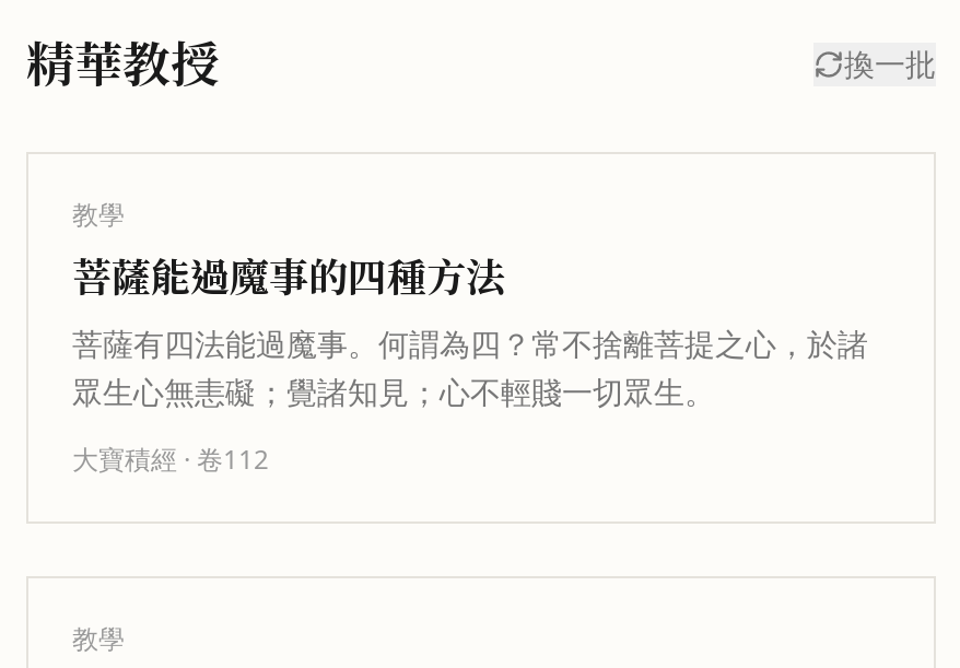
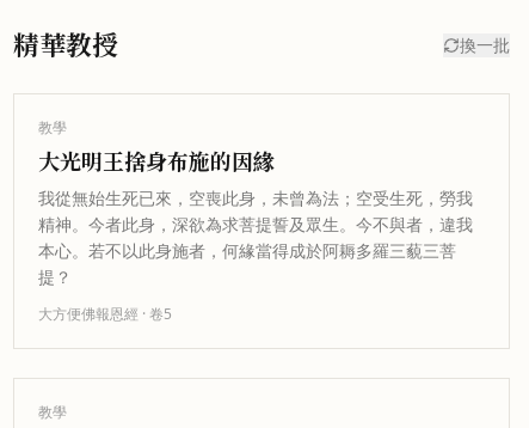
[72,248,868,412] 菩薩能過魔事的四種方法 | 菩薩有四法能過魔事。何謂為四？常不捨離菩提之心，於諸 | 眾生心無恚礙；覺諸知見；心不輕賤一切眾生。 -> [38,146,473,288] 大光明王捨身布施的因緣 | 我從無始生死已來，空喪此身，未曾為法；空受生死，勞我 | 精神。今者此身，深欲為求菩提誓及眾生。今不與者，違我 | 本心。若不以此身施者，何緣當得成於阿耨多羅三藐三菩 | 提？
[72,441,269,478] 大寶積經· 卷112 -> [38,304,172,324] 大方便佛報恩經· 卷5

